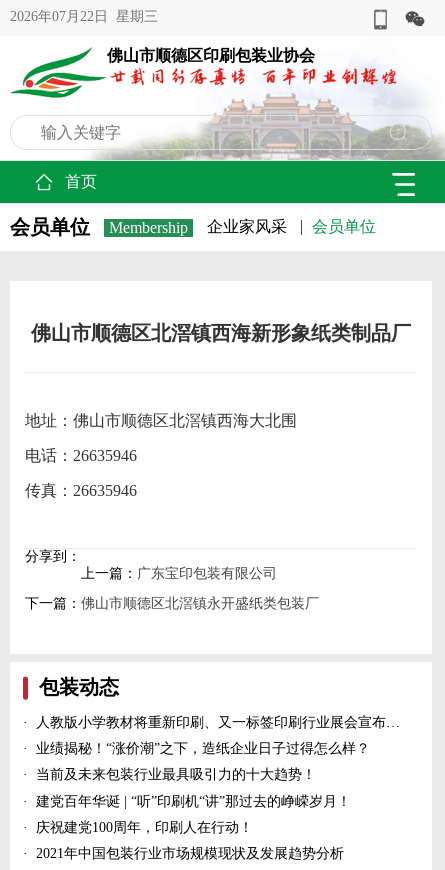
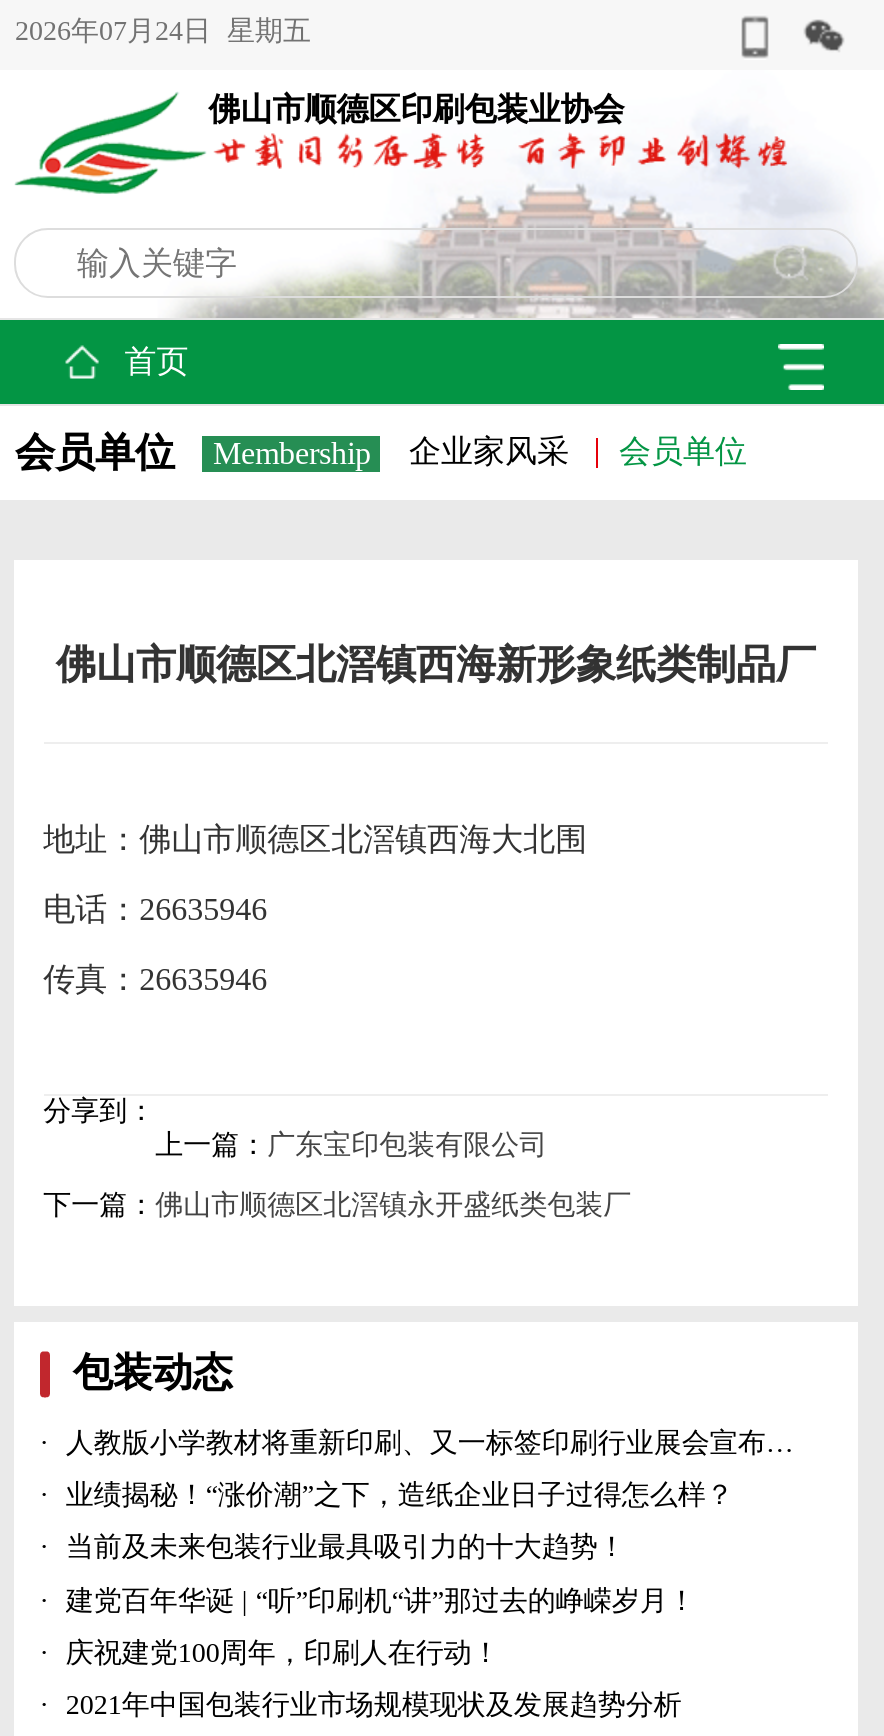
[10,9,158,24] 2026年07月22日 星期三 -> [15,16,311,46] 2026年07月24日 星期五

